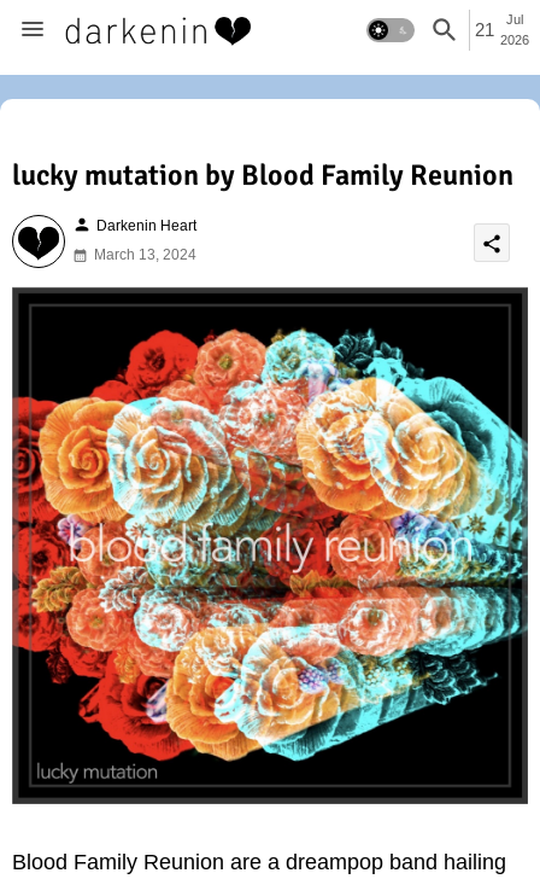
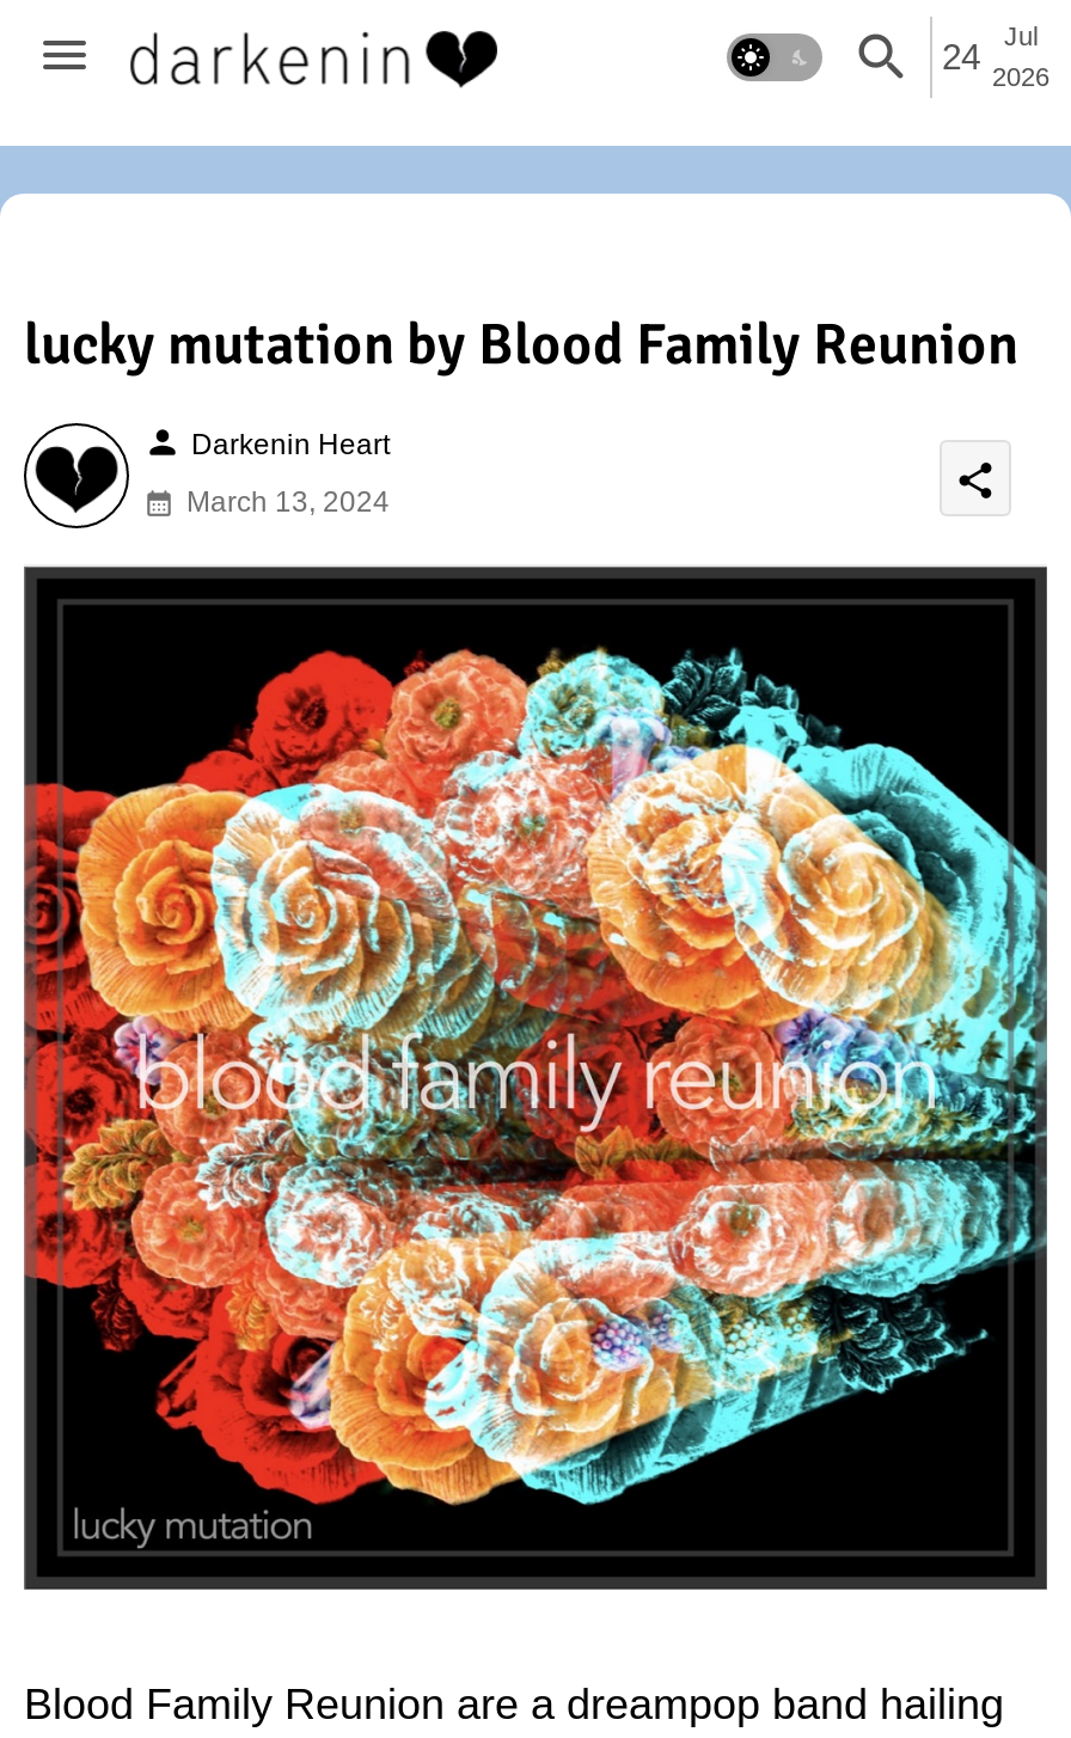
[475,19,529,46] 21 2026 -> [942,36,1049,90] 24 2026

